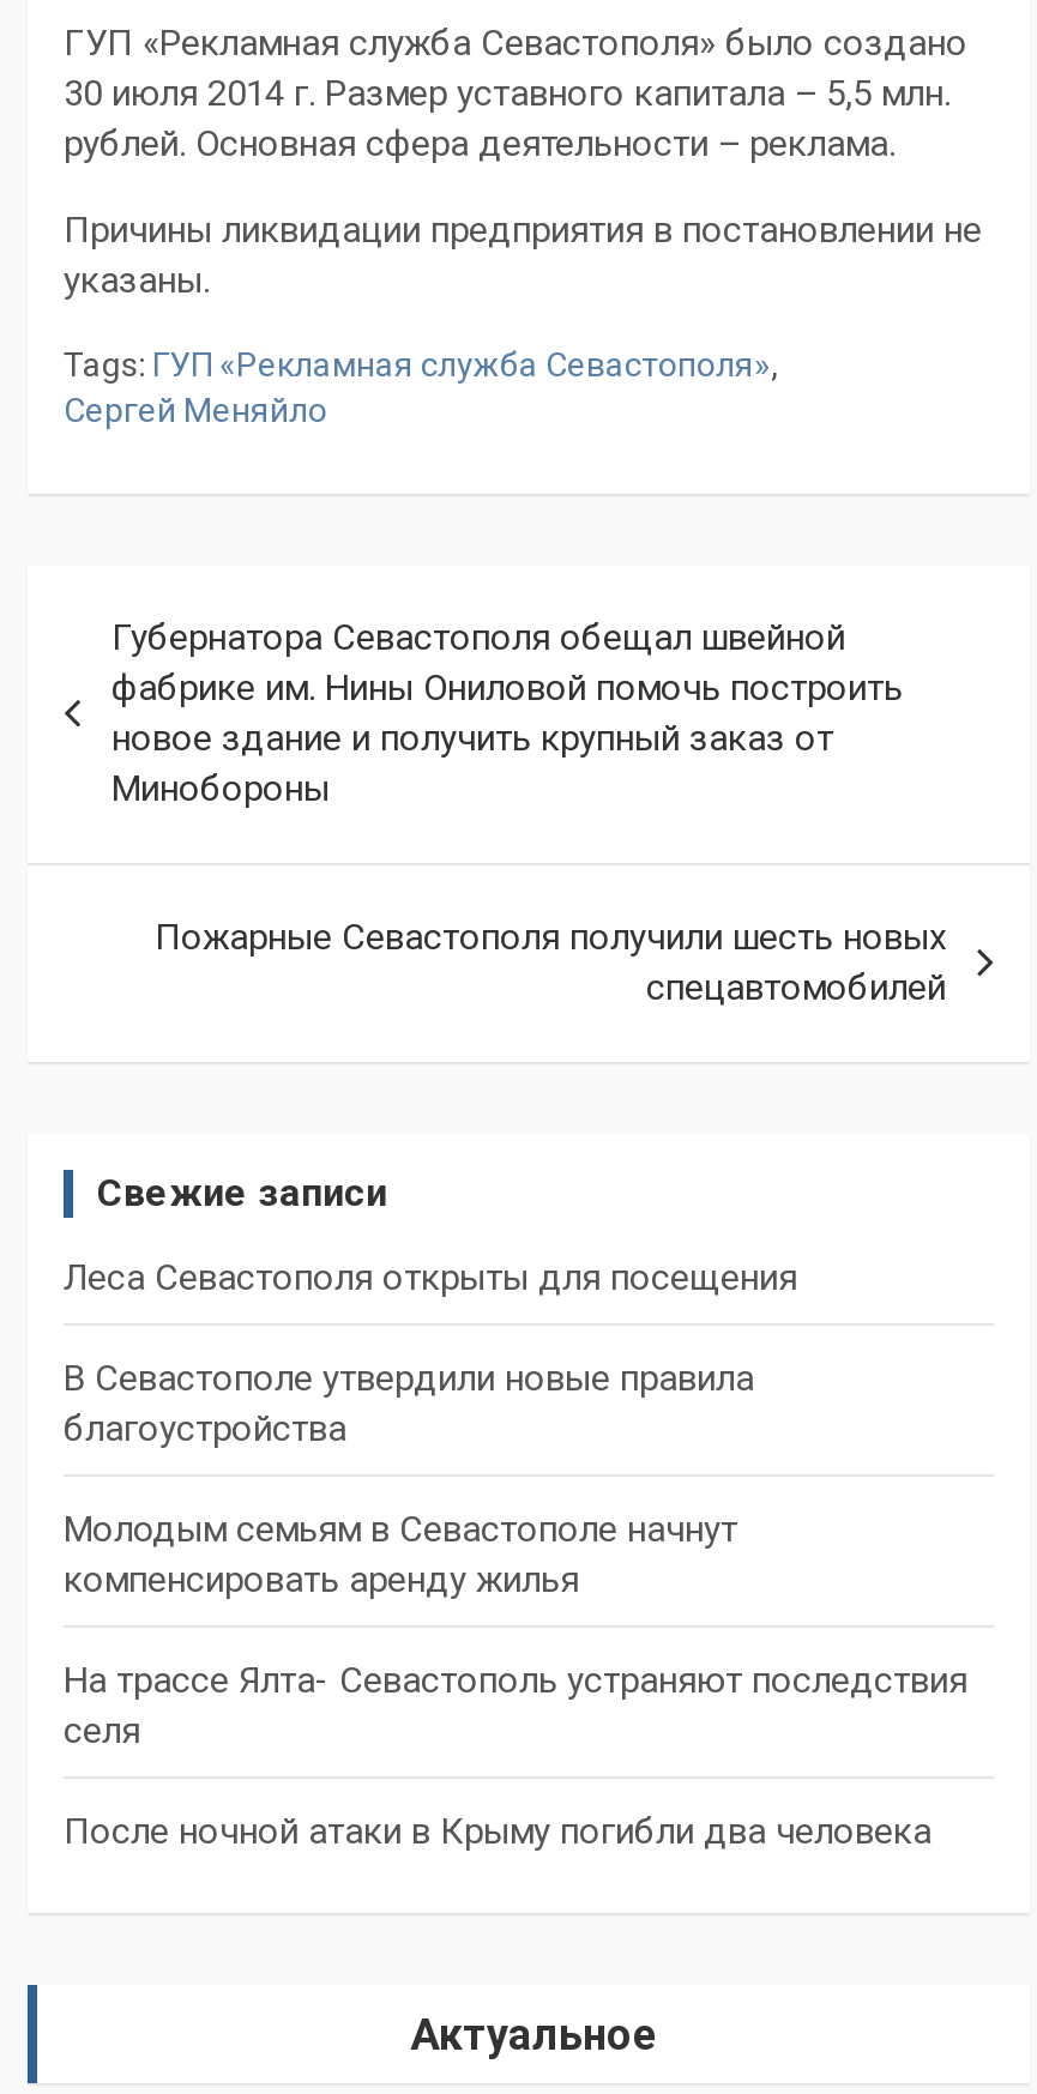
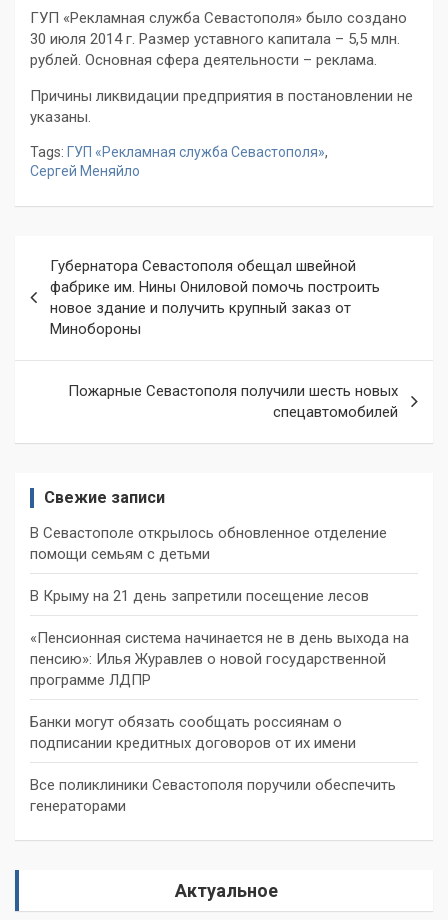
[64,1256,797,1299] Леса Севастополя открыты для посещения -> [30,524,387,563] В Севастополе открылось обновленное отделение | помощи семьям с детьми
[64,1357,754,1450] В Севастополе утвердили новые правила | благоустройства -> [30,587,369,605] В Крыму на 21 день запретили посещение лесов
[64,1508,737,1601] Молодым семьям в Севастополе начнут | компенсировать аренду жилья -> [30,629,409,689] «Пенсионная система начинается не в день выхода на | пенсию»: Илья Журавлев о новой государственной | программе ЛДПР
[64,1659,967,1752] На трассе Ялта- Севастополь устраняют последствия | селя -> [30,713,356,752] Банки могут обязать сообщать россиянам о | подписании кредитных договоров от их имени
[64,1810,932,1853] После ночной атаки в Крыму погибли два человека -> [30,776,396,815] Все поликлиники Севастополя поручили обеспечить | генераторами

